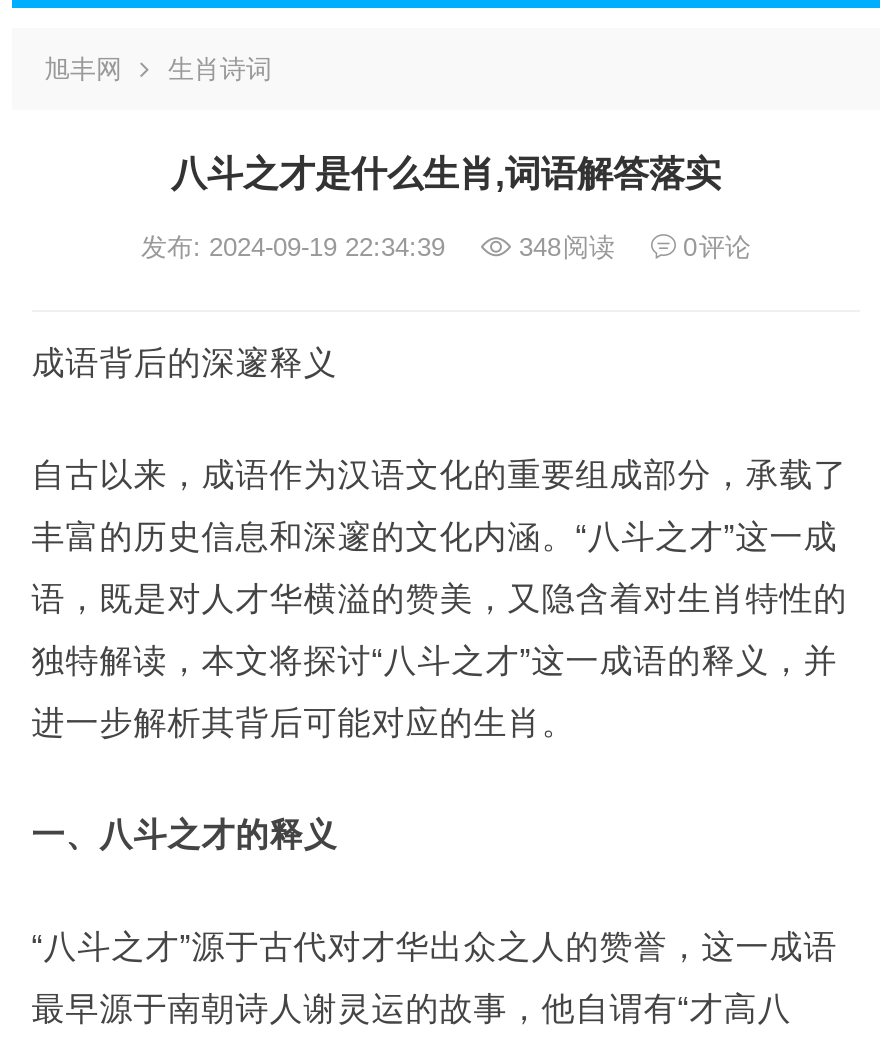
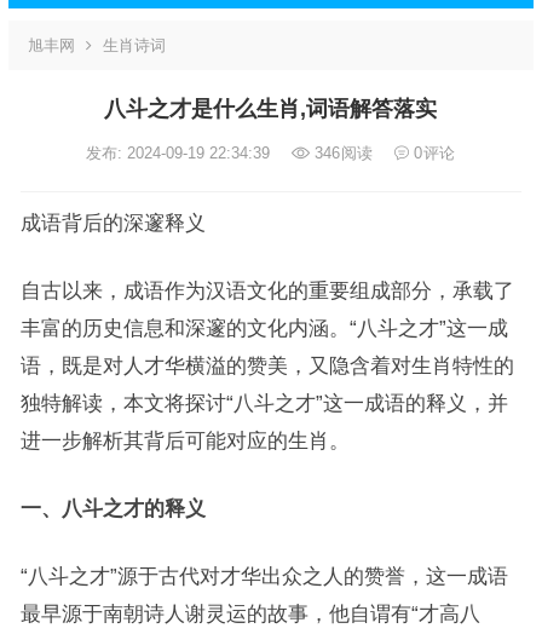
[141,232,751,262] 发布: 2024-09-19 22:34:39 348阅读 0评论 -> [87,144,455,162] 发布: 2024-09-19 22:34:39 346阅读 0评论

